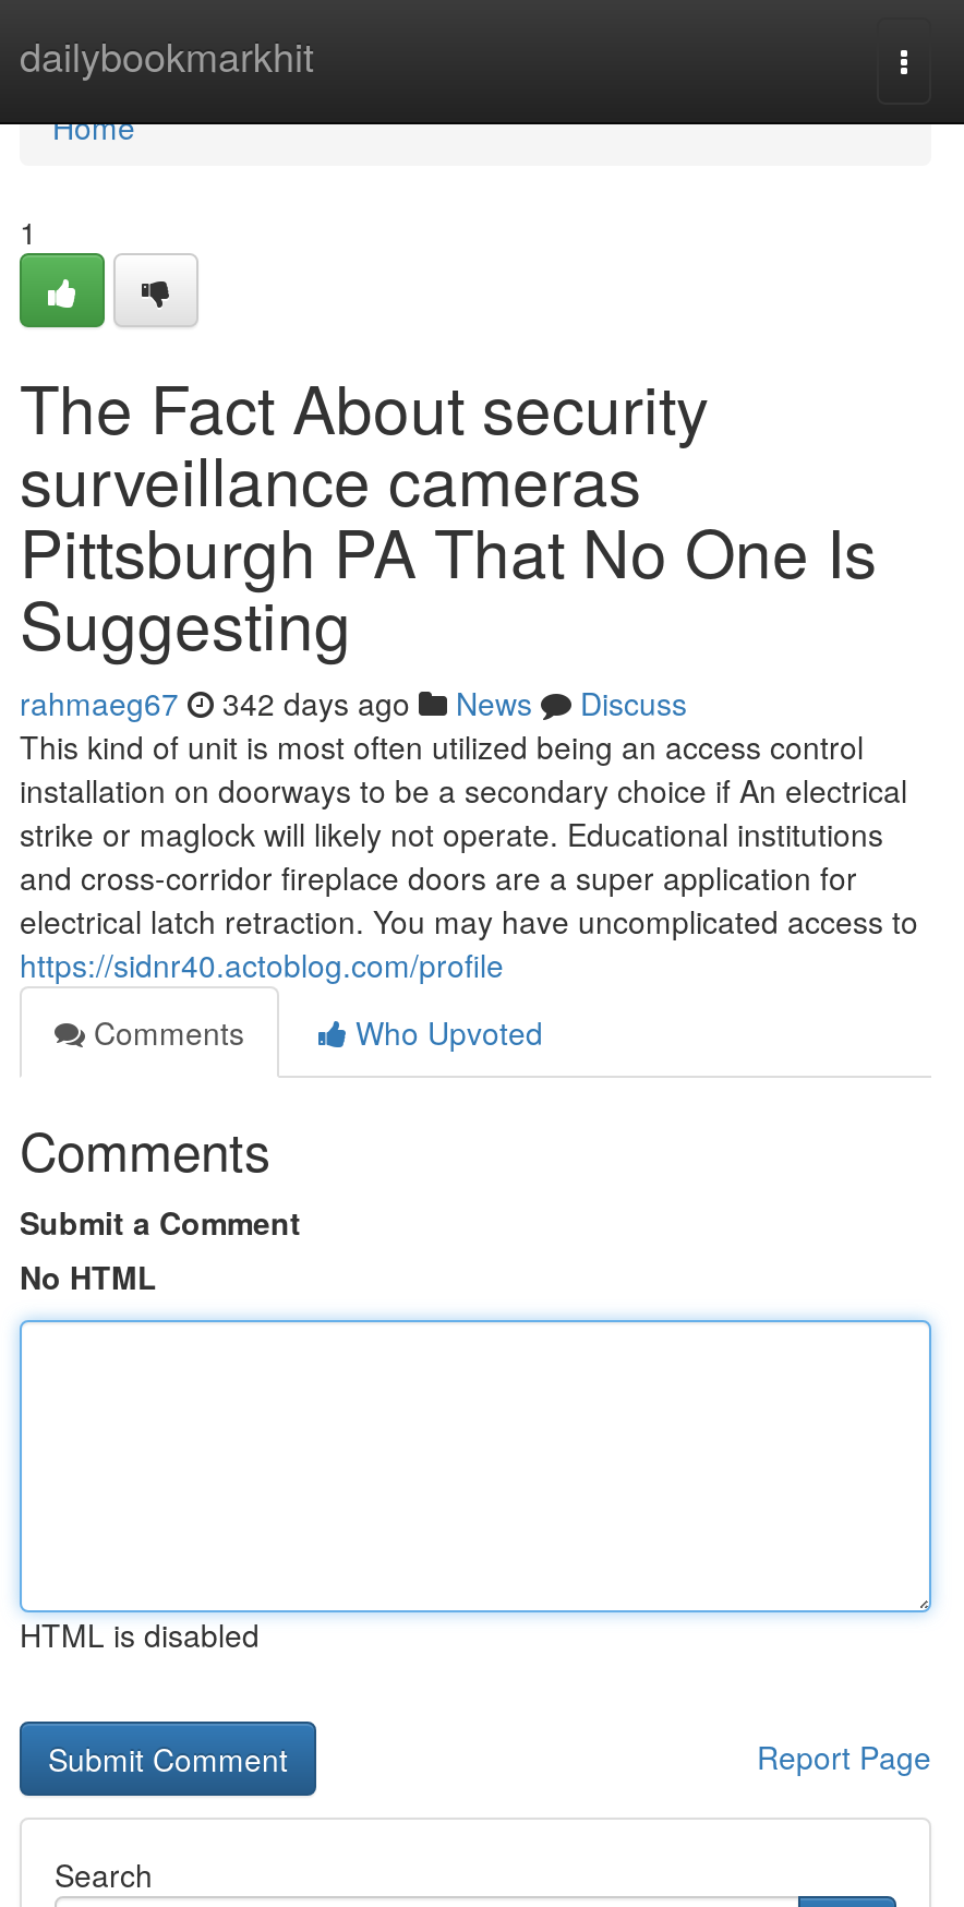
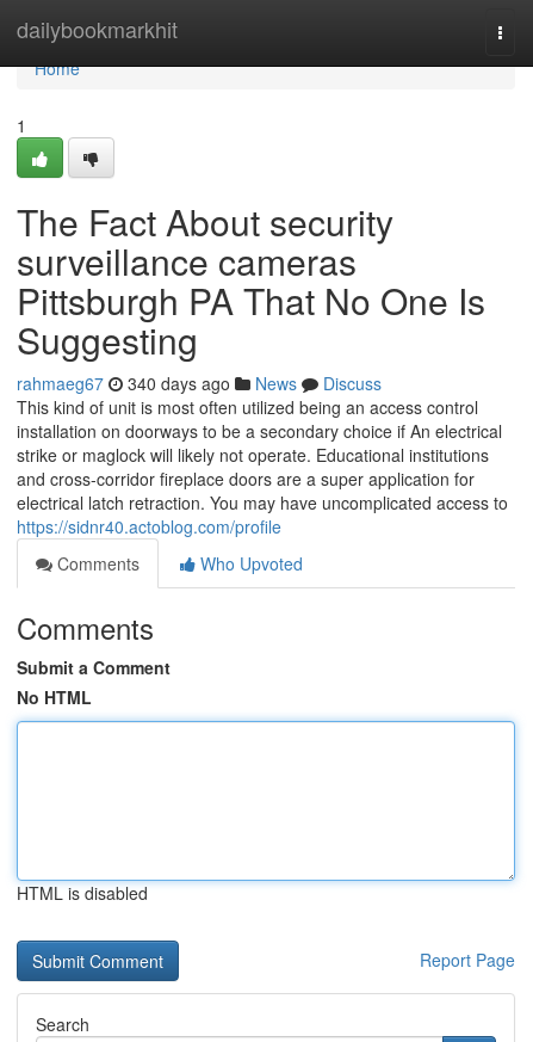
[20,681,687,724] rahmaeg67 342 days ago News Discuss -> [17,371,382,395] rahmaeg67 340 days ago News Discuss

